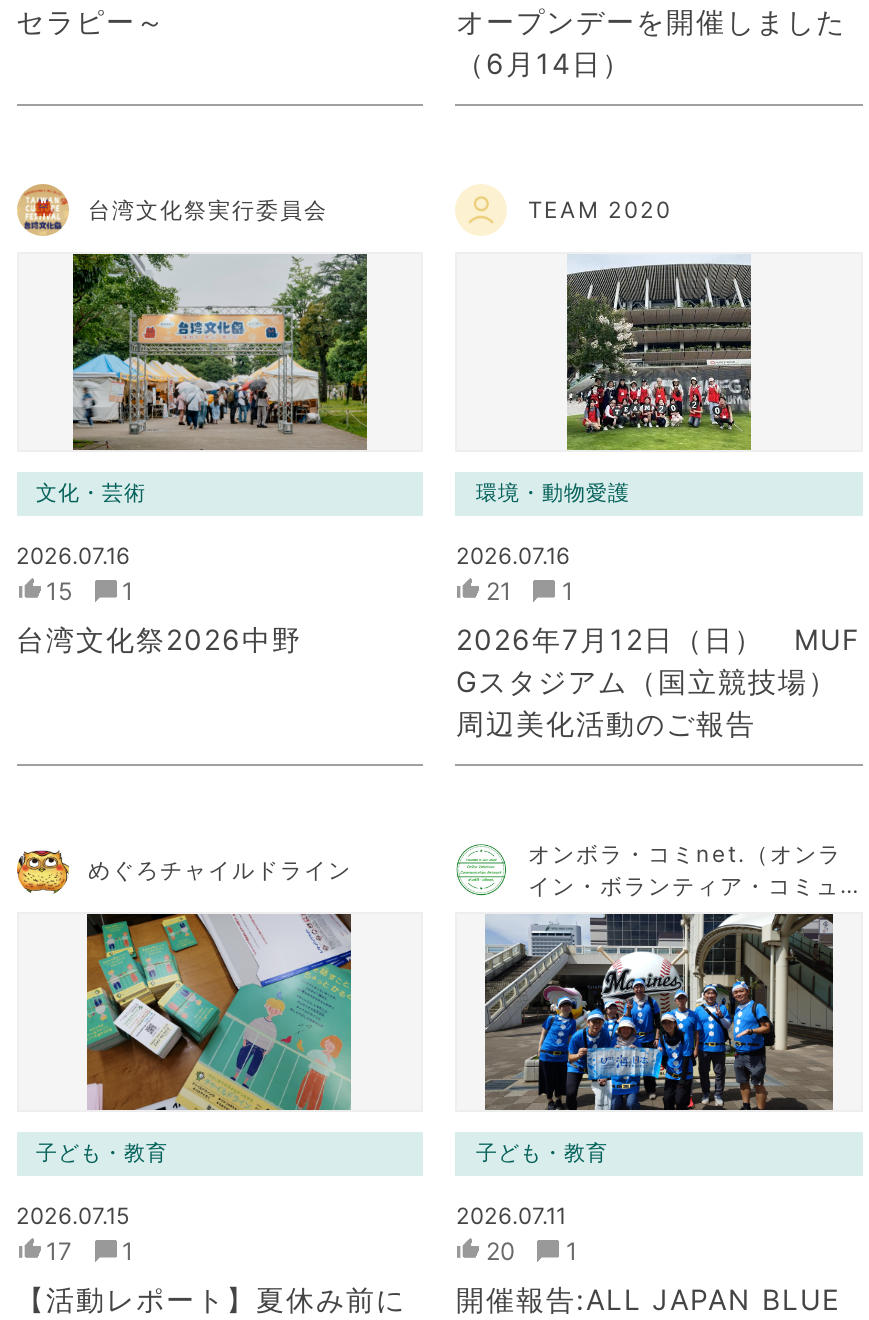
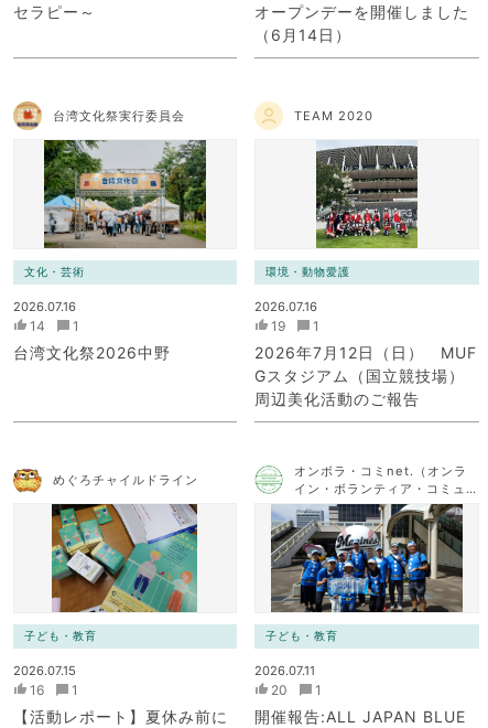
[46,576,134,606] 15 1 -> [29,318,79,334] 14 1
[486,576,574,606] 21 1 -> [272,318,320,334] 19 1
[46,1236,134,1266] 17 1 -> [29,682,78,698] 16 1

